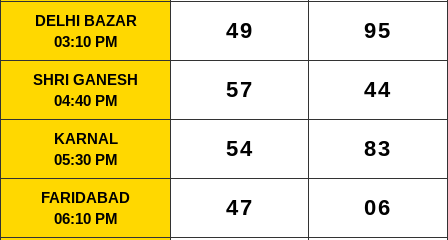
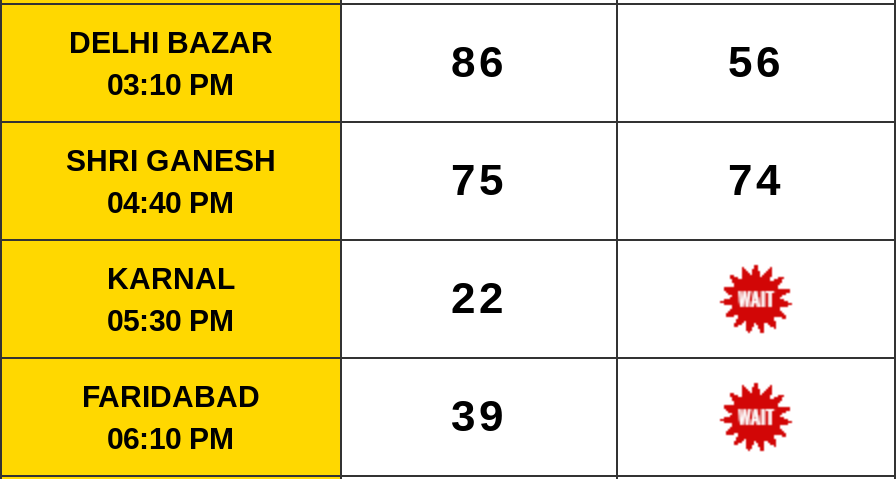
[225,18,253,43] 49 -> [451,37,507,87] 86
[364,18,392,43] 95 -> [728,37,784,87] 56
[225,77,253,102] 57 -> [451,155,507,205] 75
[364,77,392,102] 44 -> [728,155,784,205] 74
[225,136,392,161] 54 | 83 -> [451,273,507,323] 22
[225,195,392,220] 47 | 06 -> [451,391,507,441] 39

